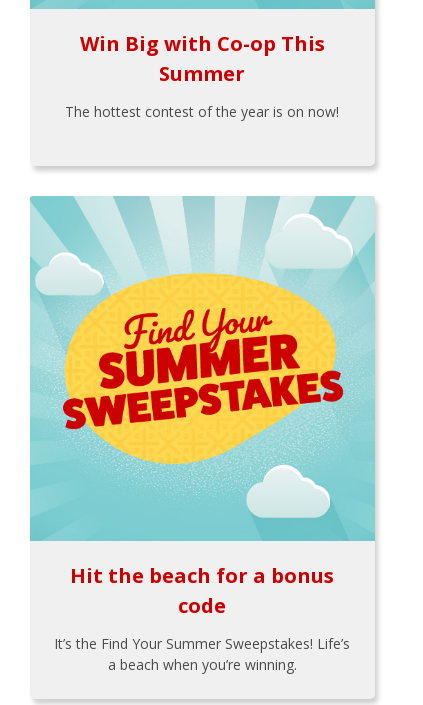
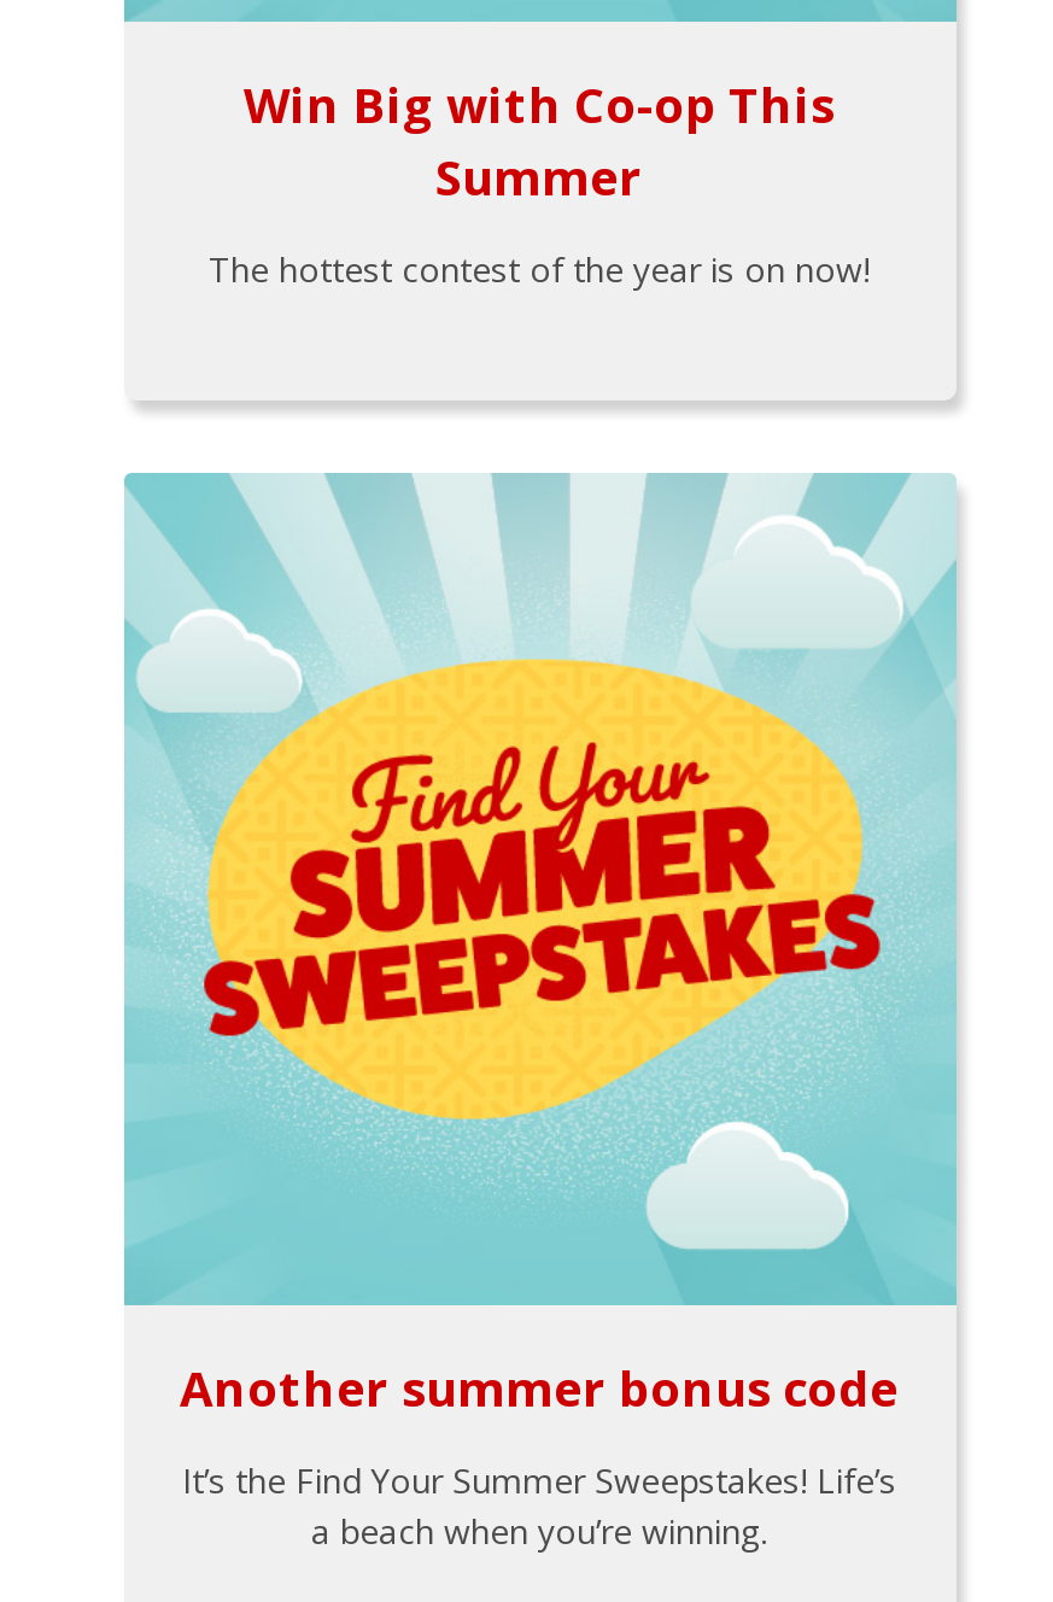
[70,562,334,619] Hit the beach for a bonus | code -> [180,1356,899,1421] Another summer bonus code

